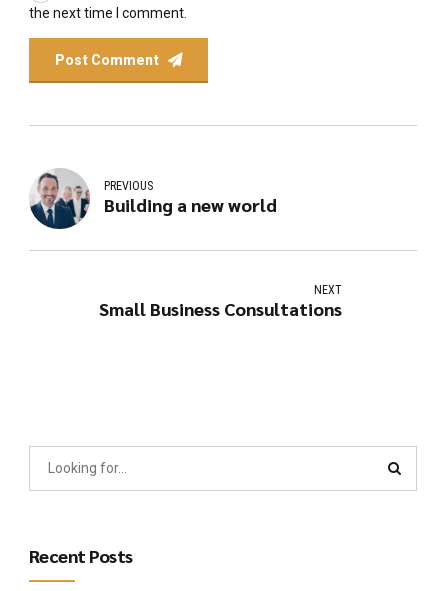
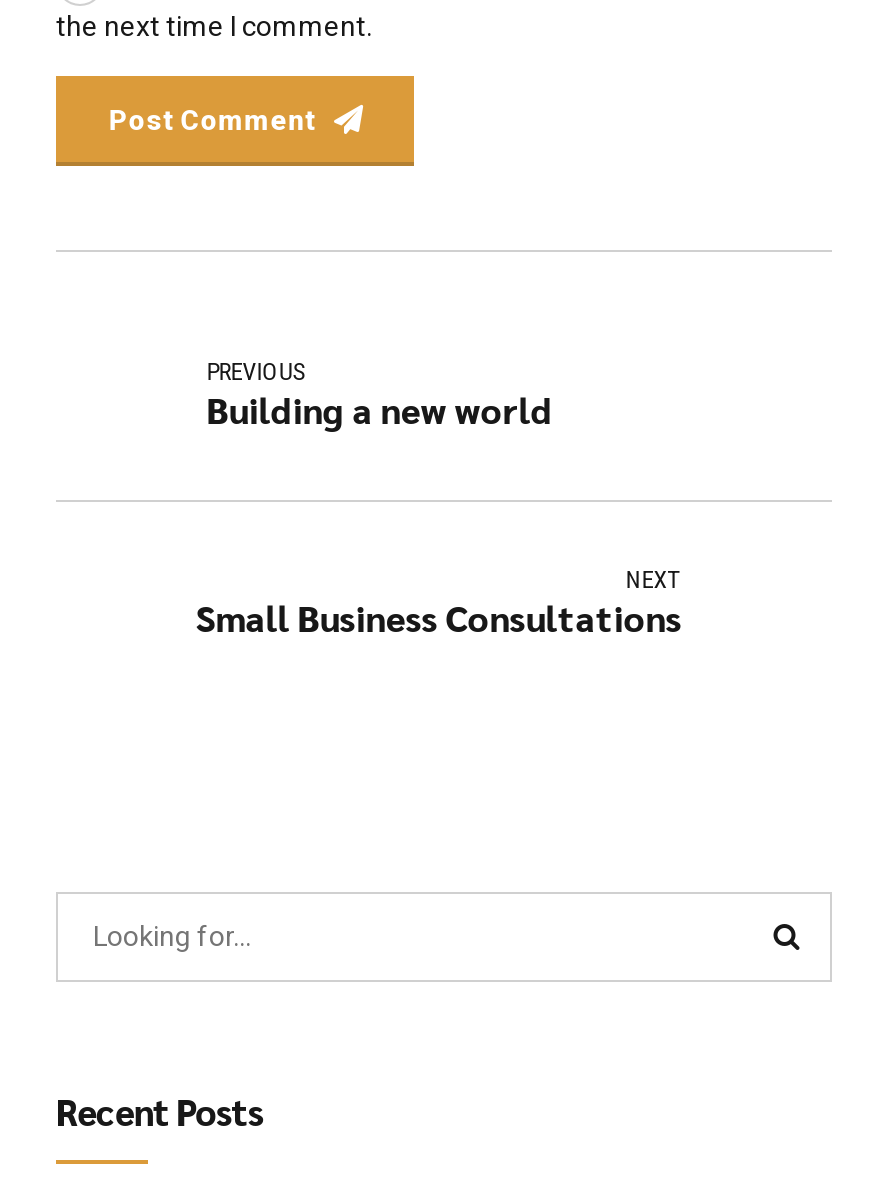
[29,168,91,230] [image] -> none

